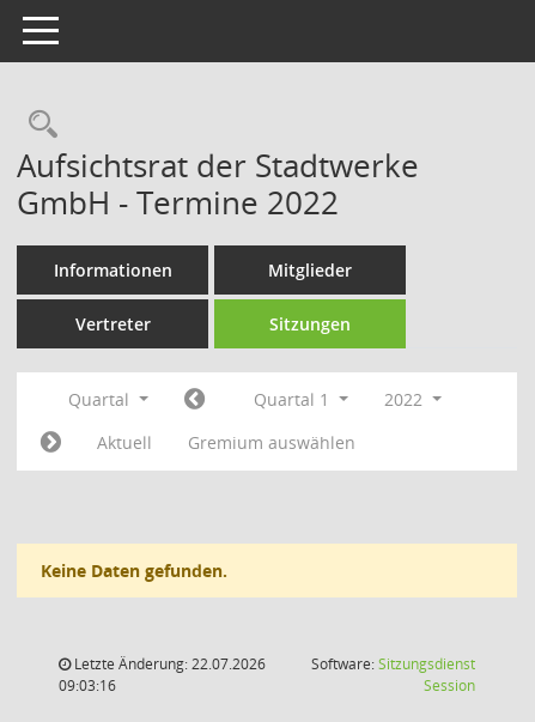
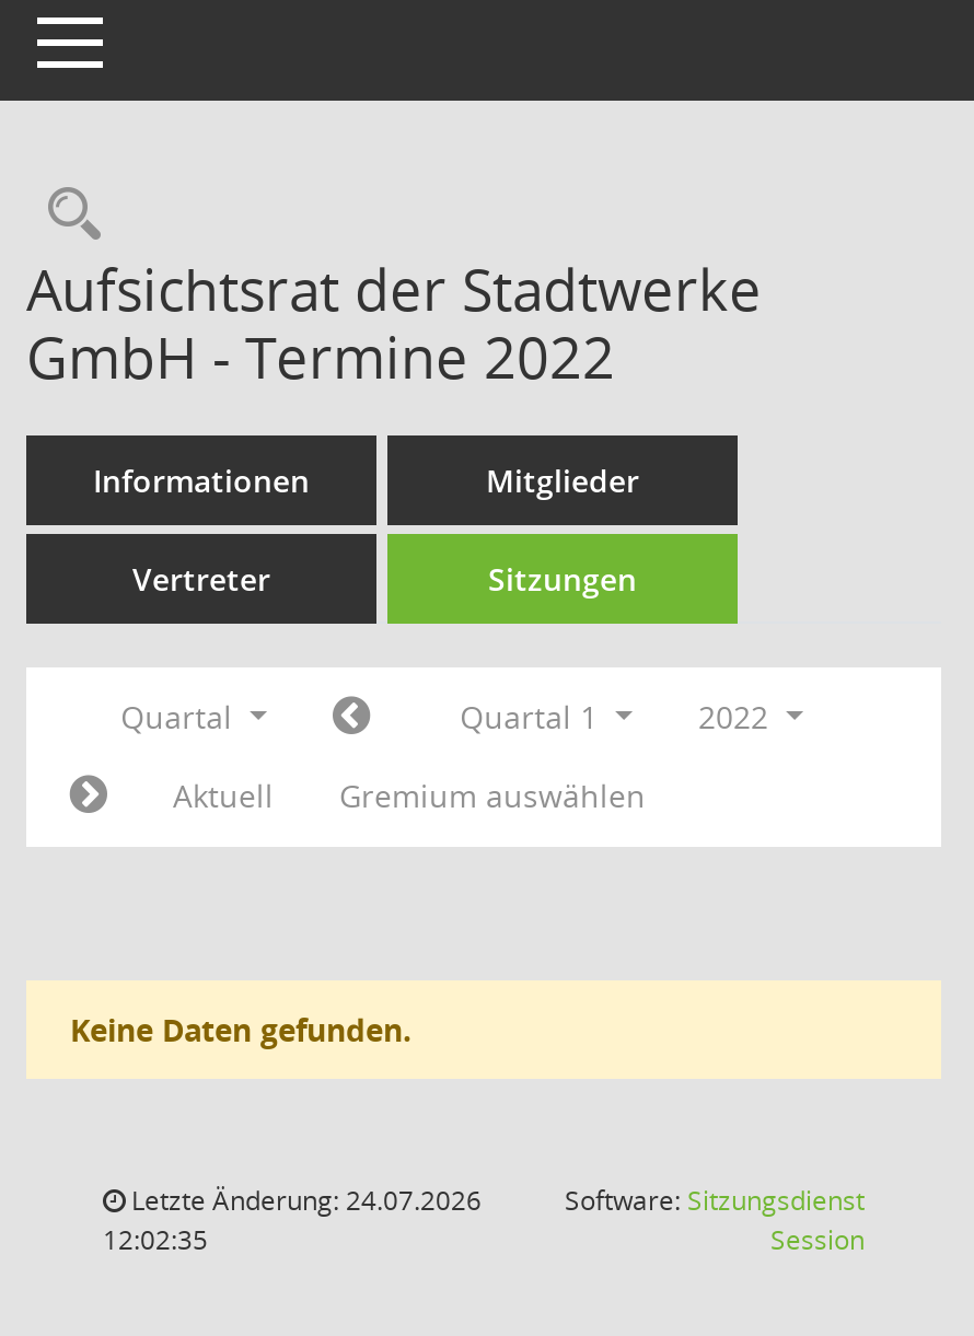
[71,654,266,674] Letzte Änderung: 22.07.2026 -> [125,1182,482,1219] Letzte Änderung: 24.07.2026
[59,675,116,696] 09:03:16 -> [103,1221,208,1258] 12:02:35

